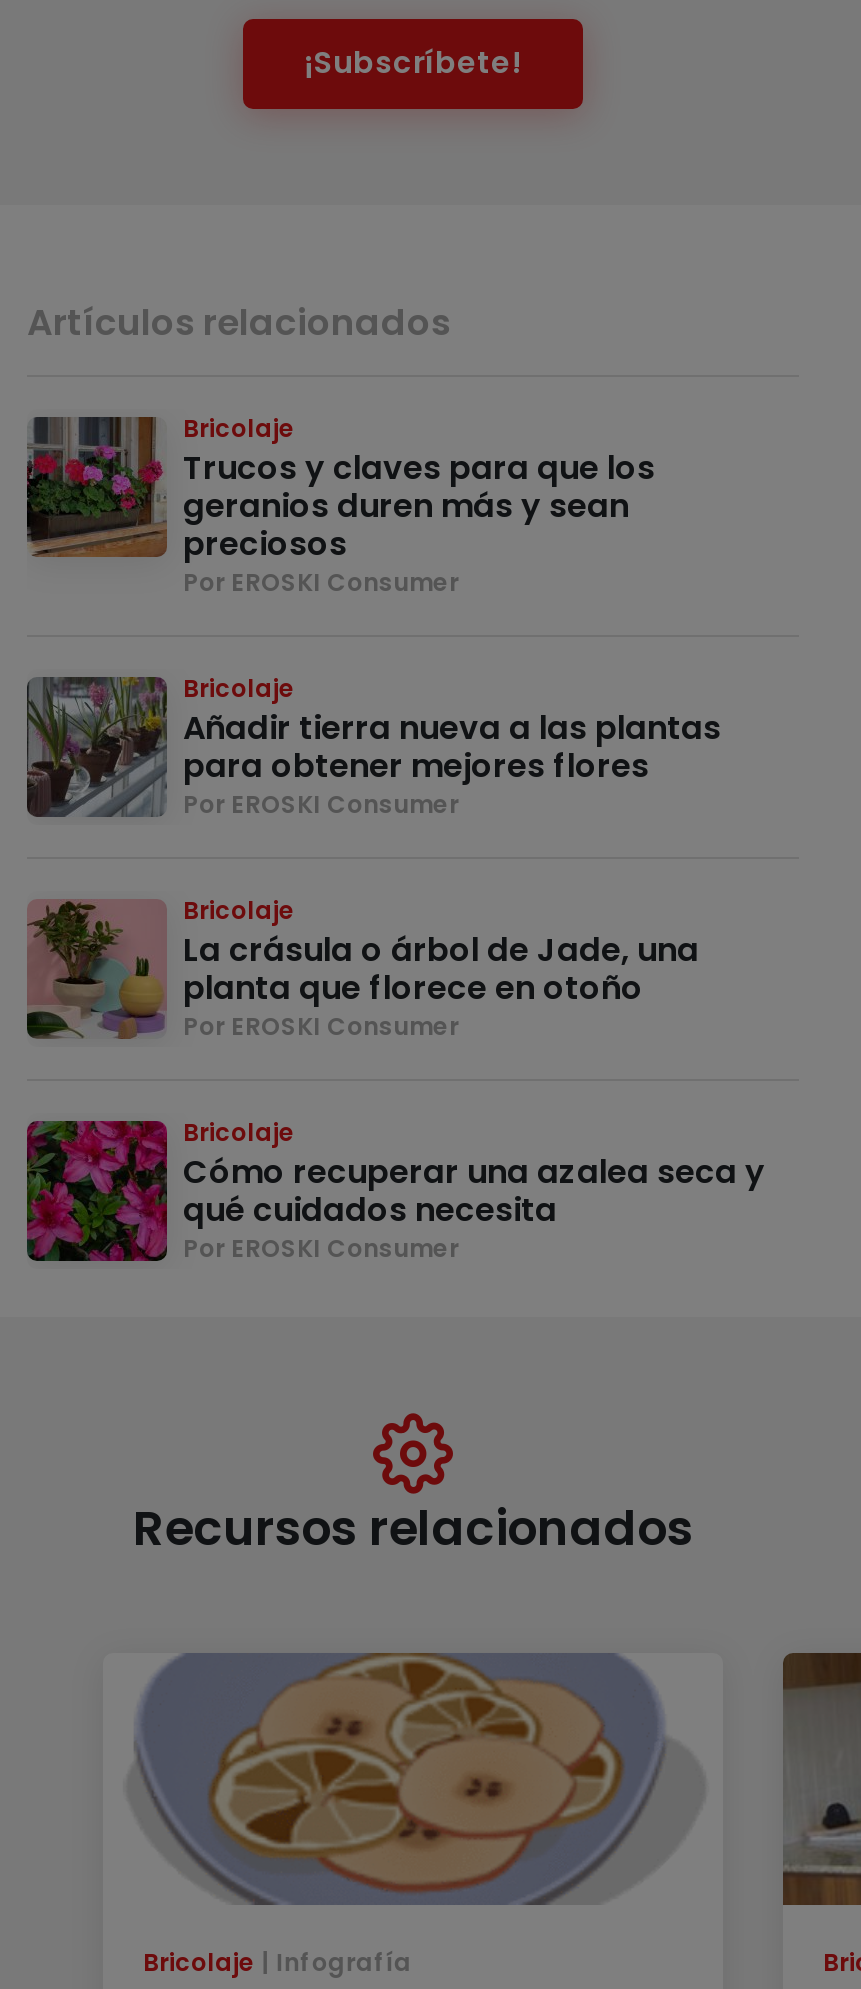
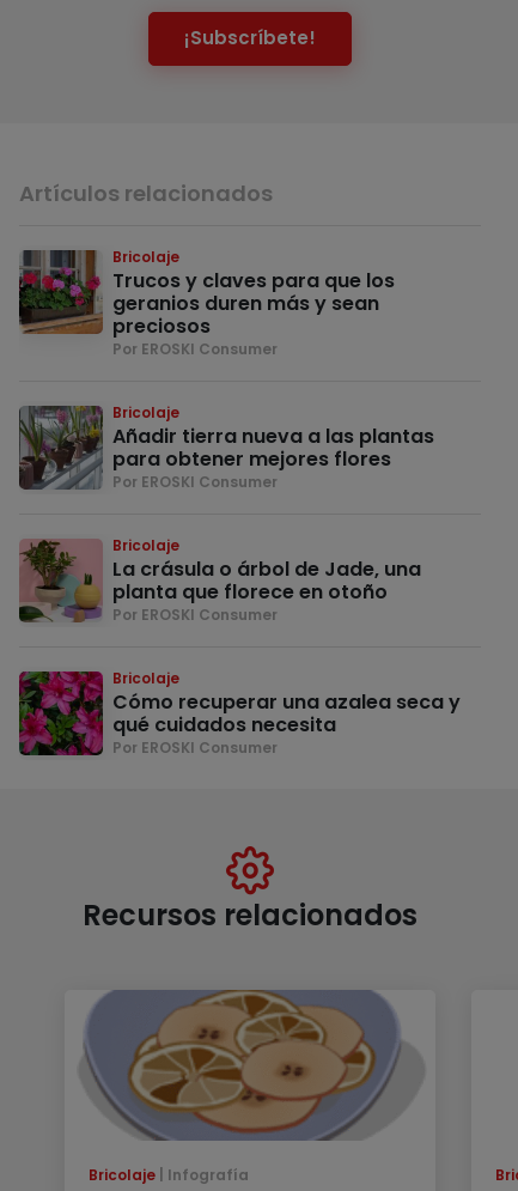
[781,1651,855,1907] [image] -> none

